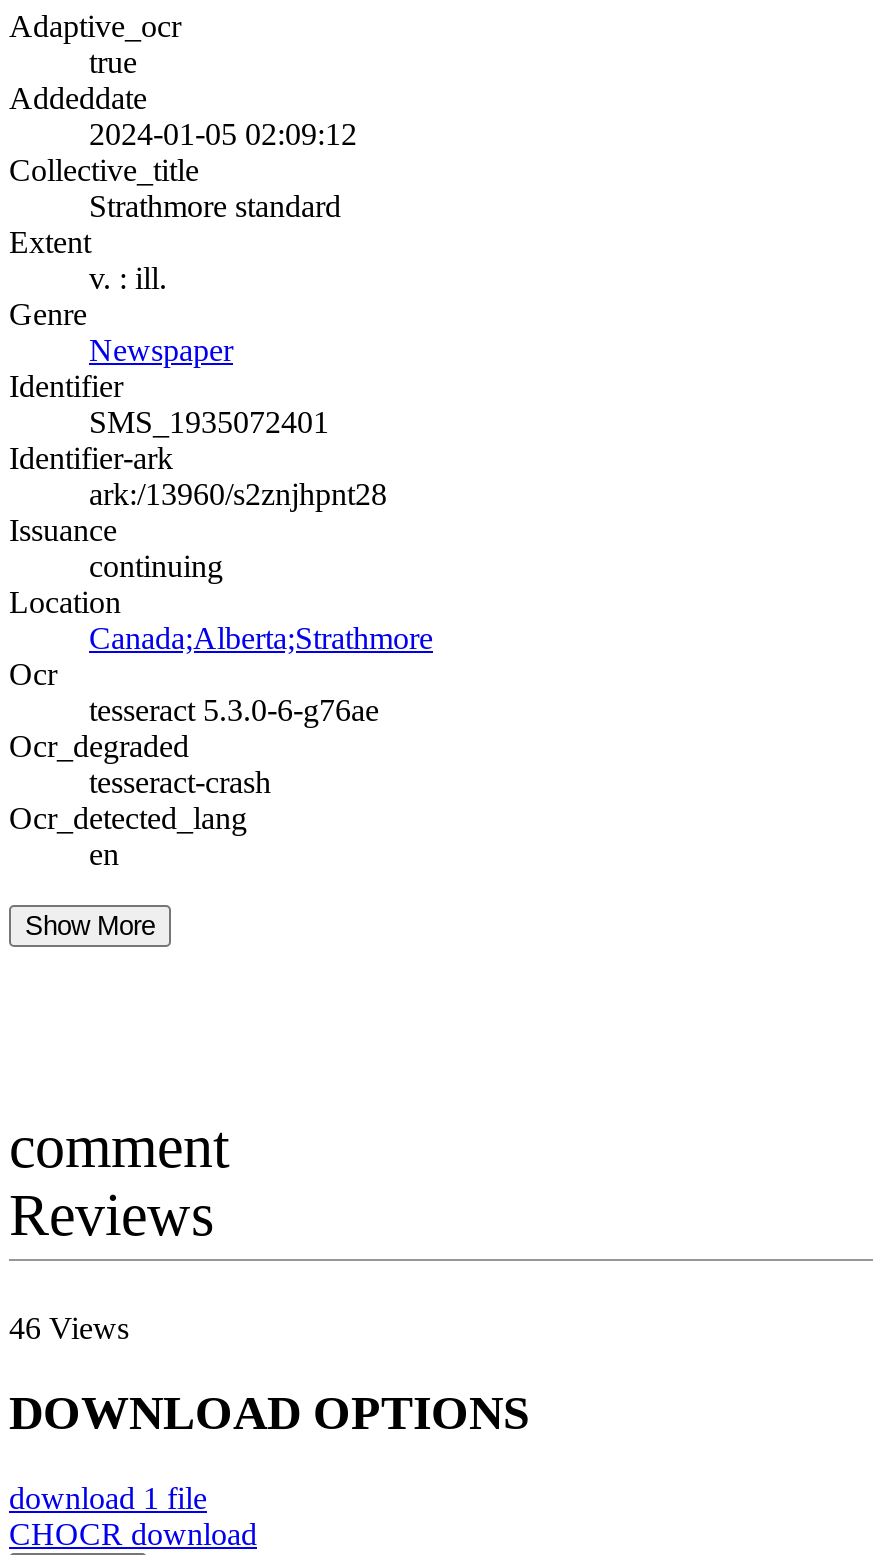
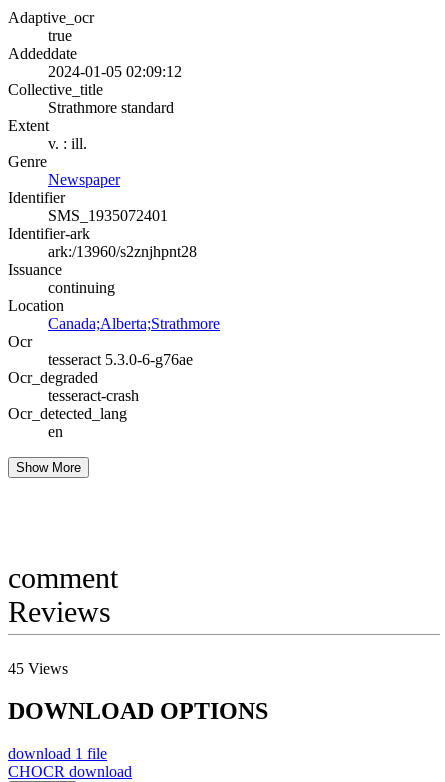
[9,1312,129,1346] 46 Views -> [8,660,68,677] 45 Views

